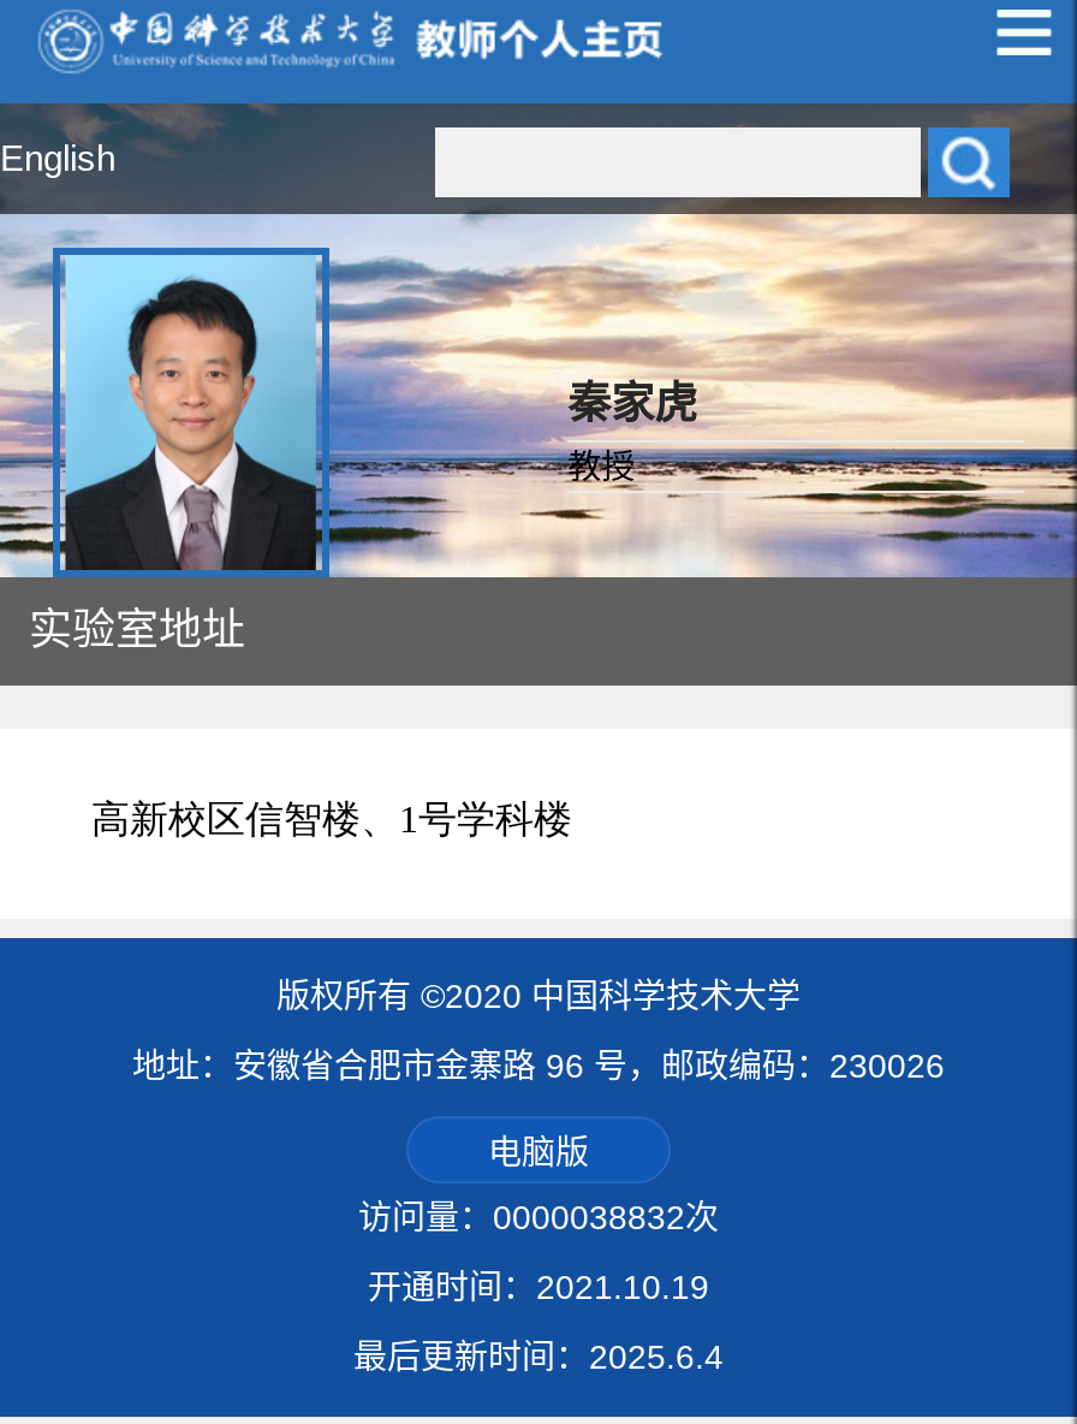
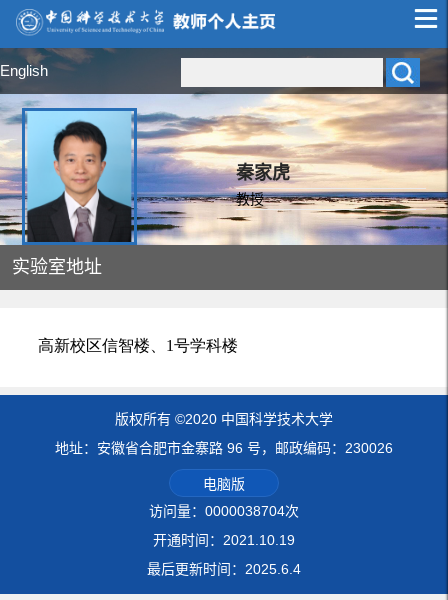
[358,1197,719,1236] 访问量：0000038832次 -> [149,503,299,519] 访问量：0000038704次

